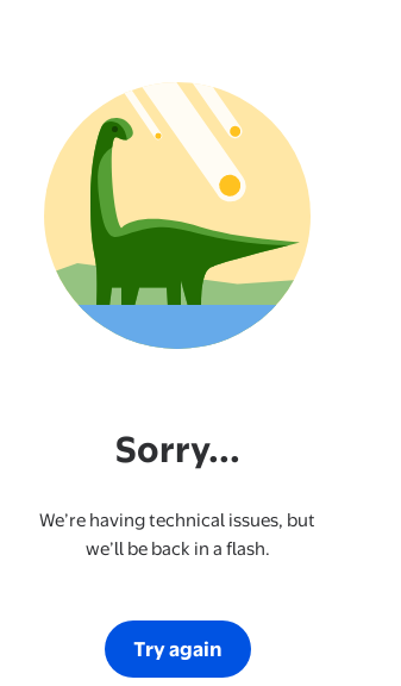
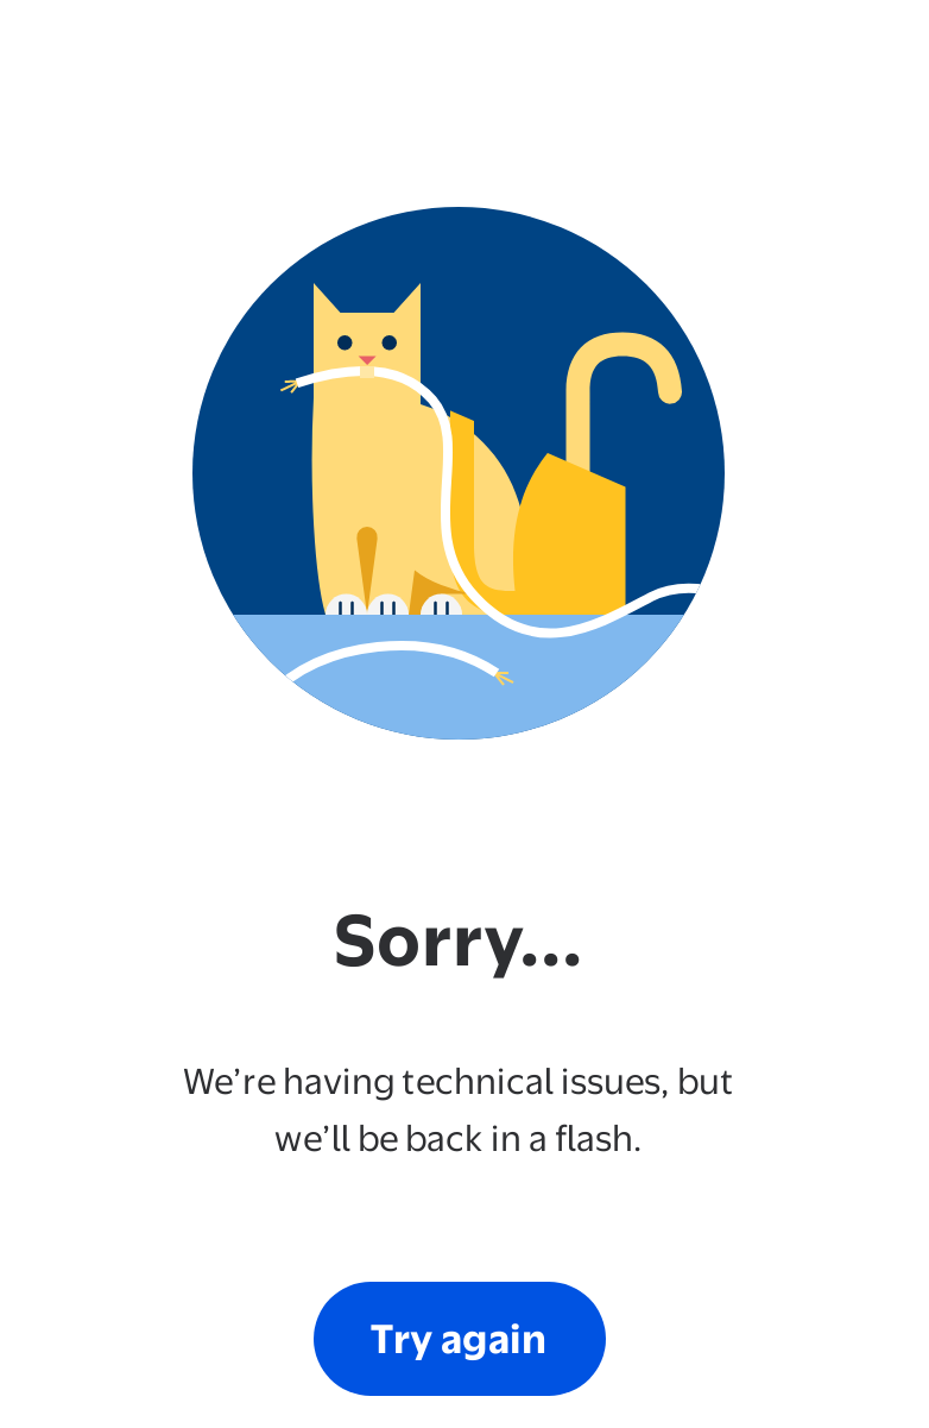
[44,82,311,322] [image] -> [190,205,727,687] [image]

